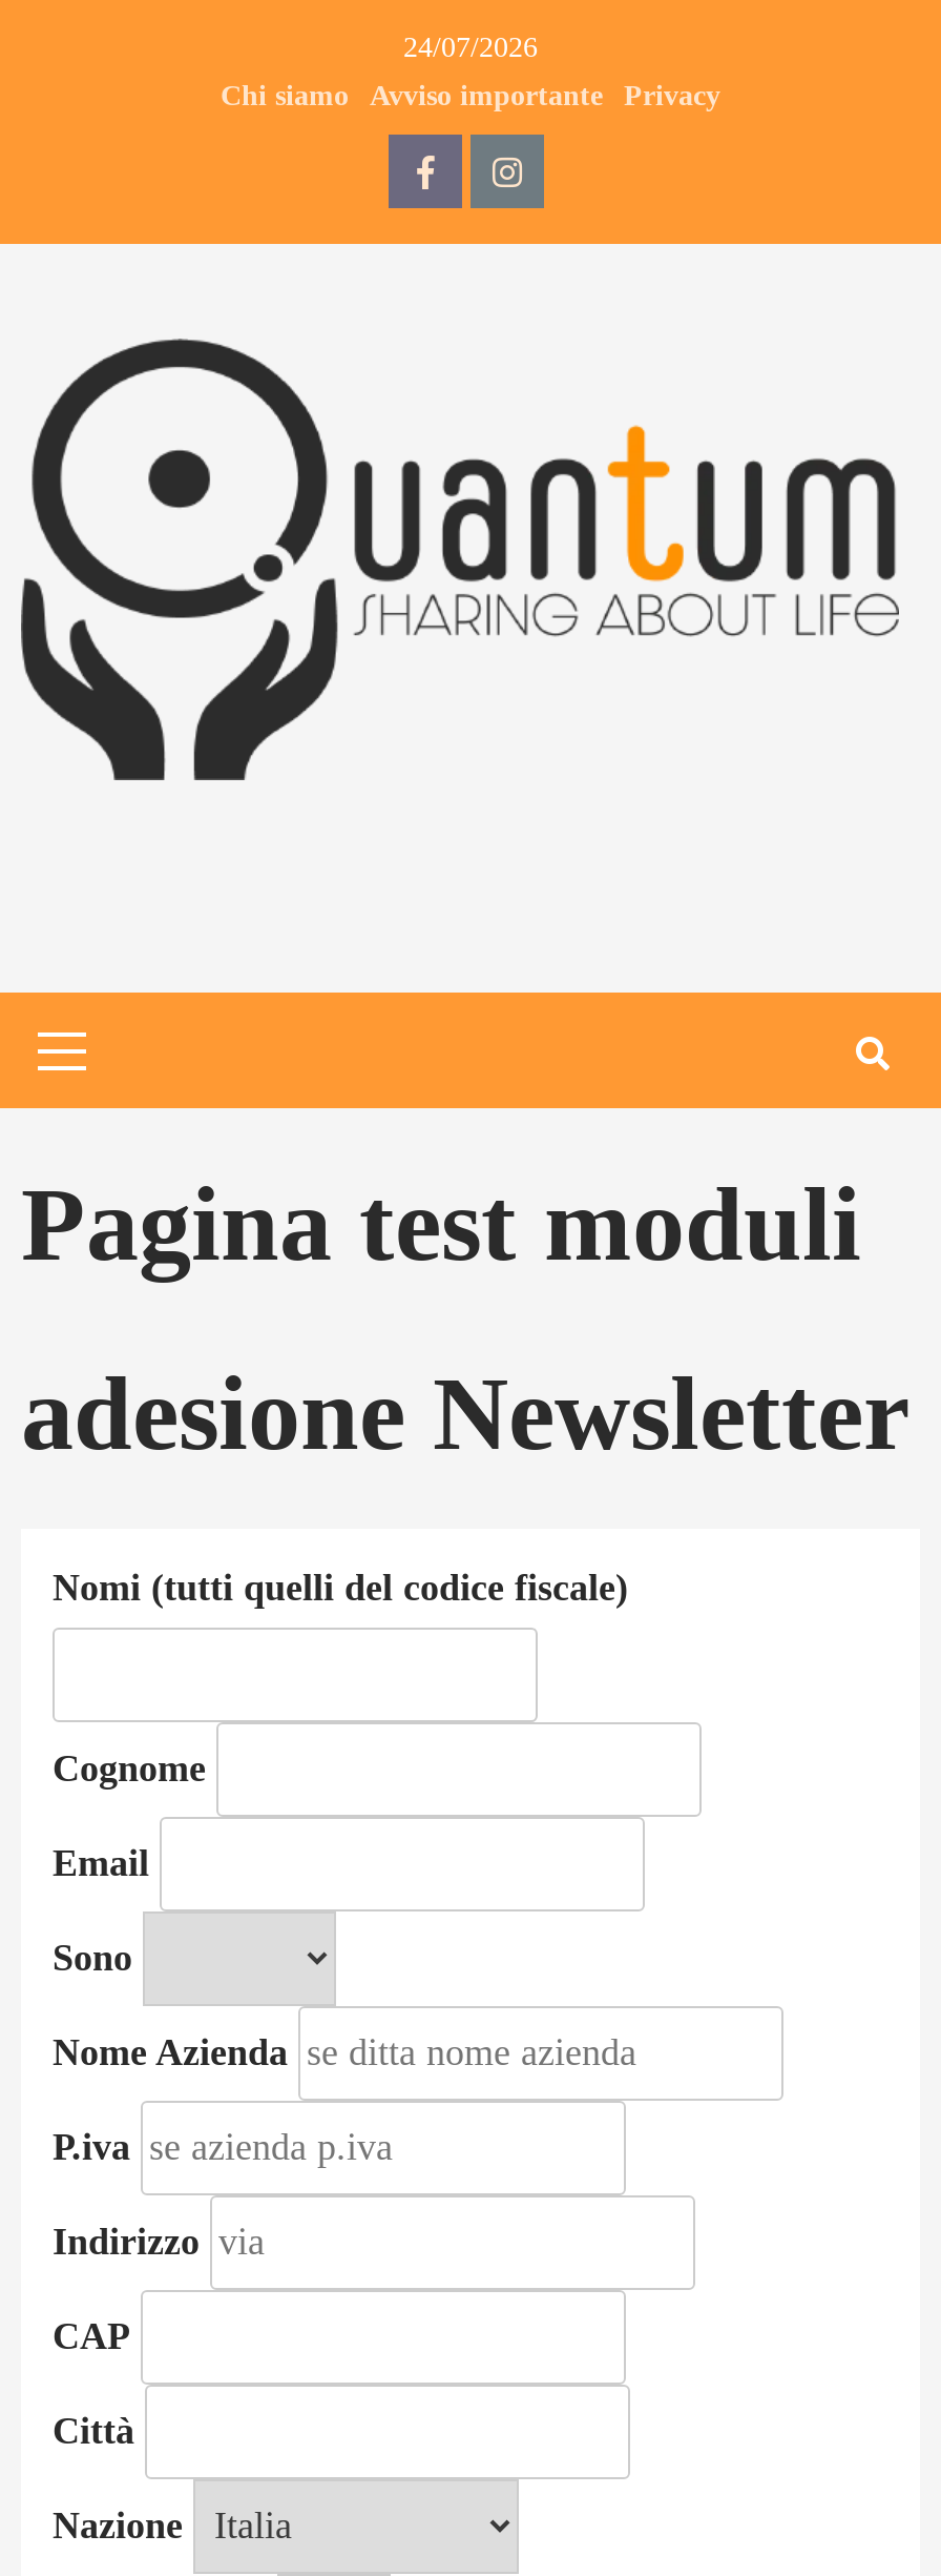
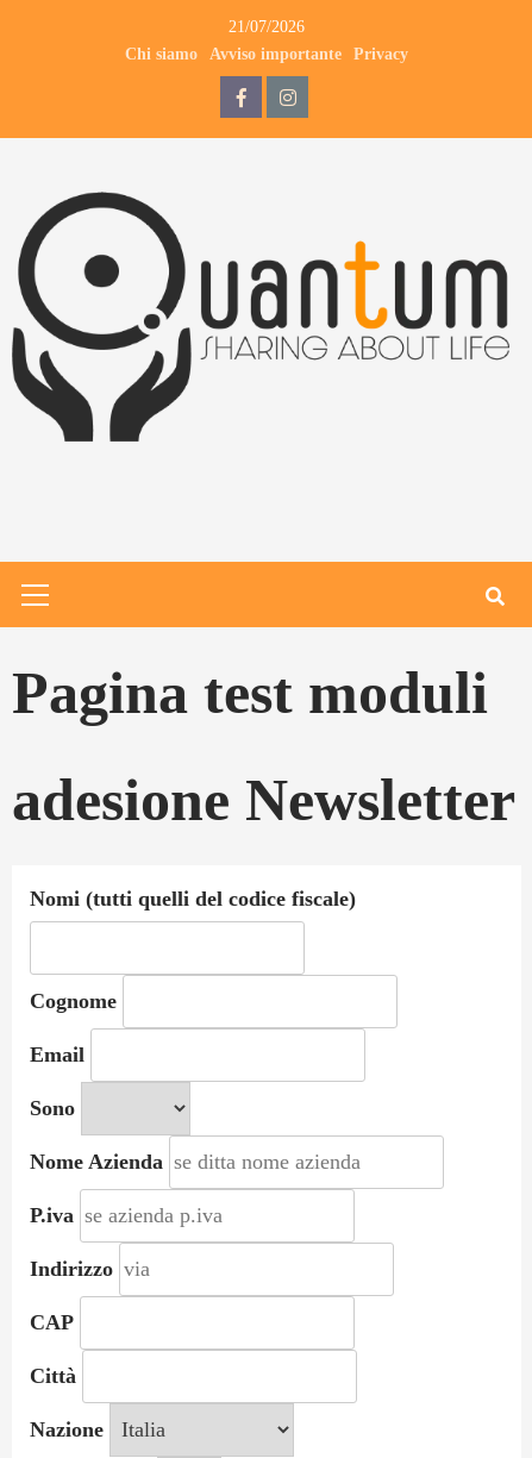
[403,32,538,63] 24/07/2026 -> [229,18,305,36] 21/07/2026

